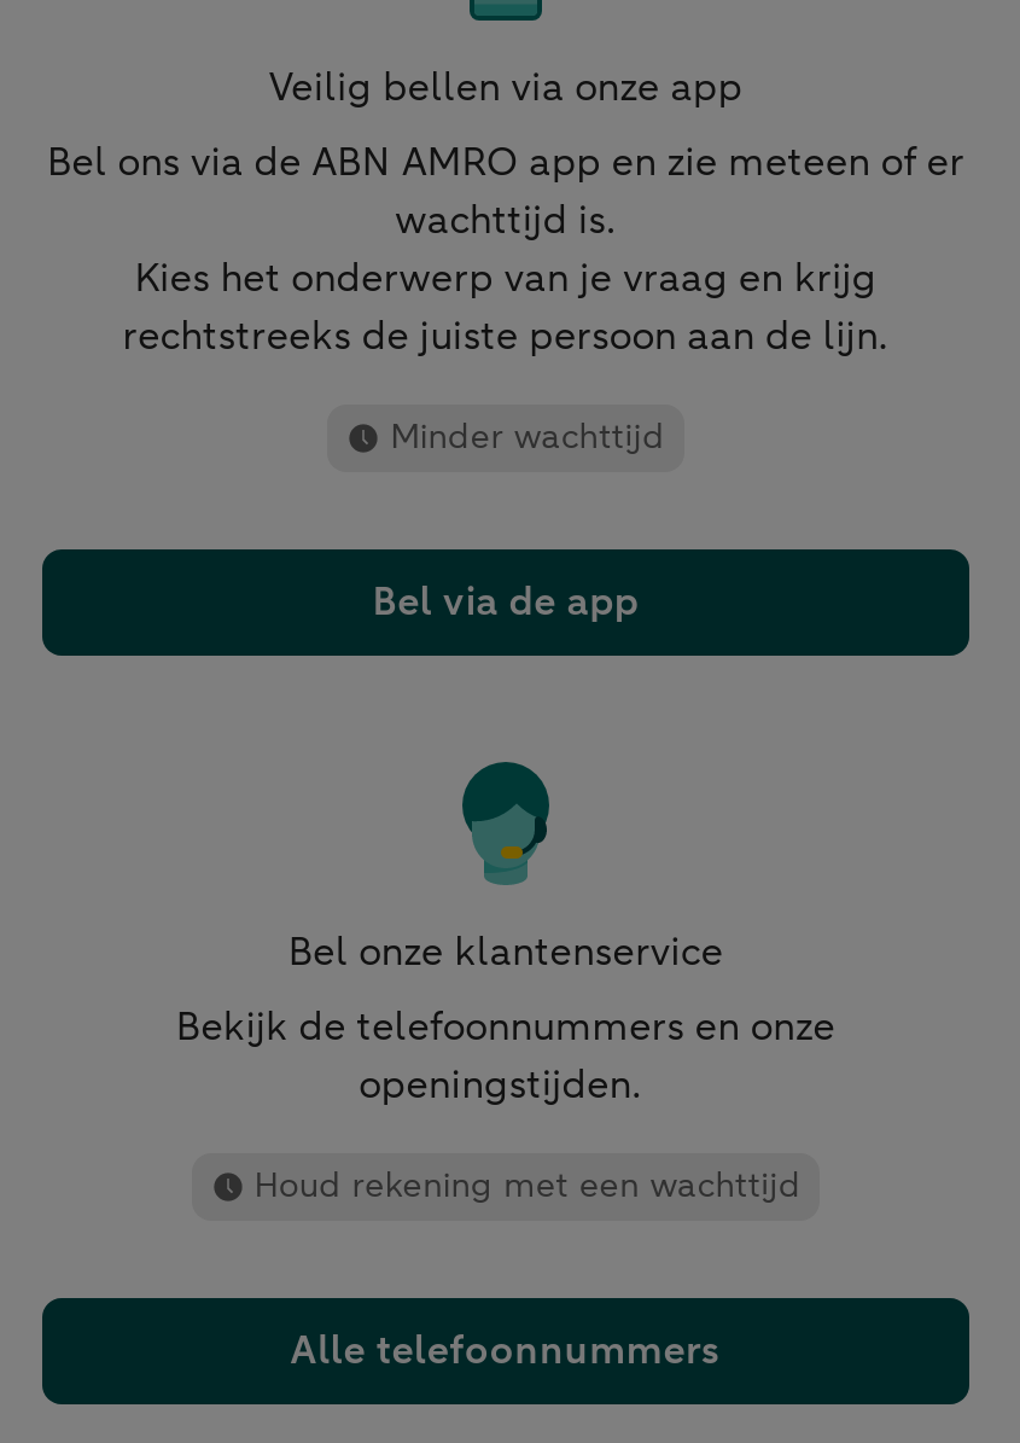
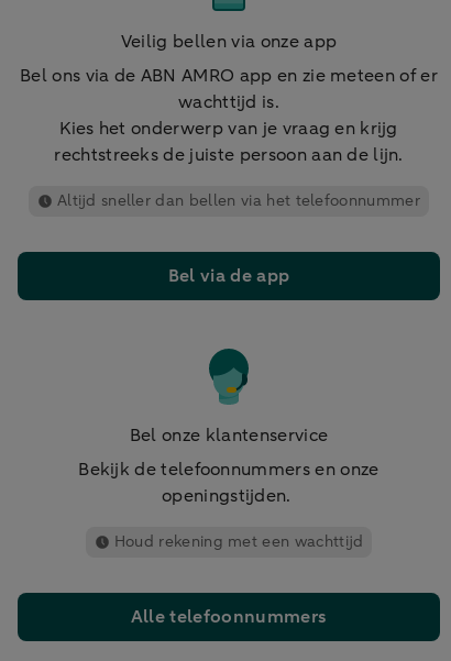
[390,413,665,459] Minder wachttijd -> [57,190,420,211] Altijd sneller dan bellen via het telefoonnummer

